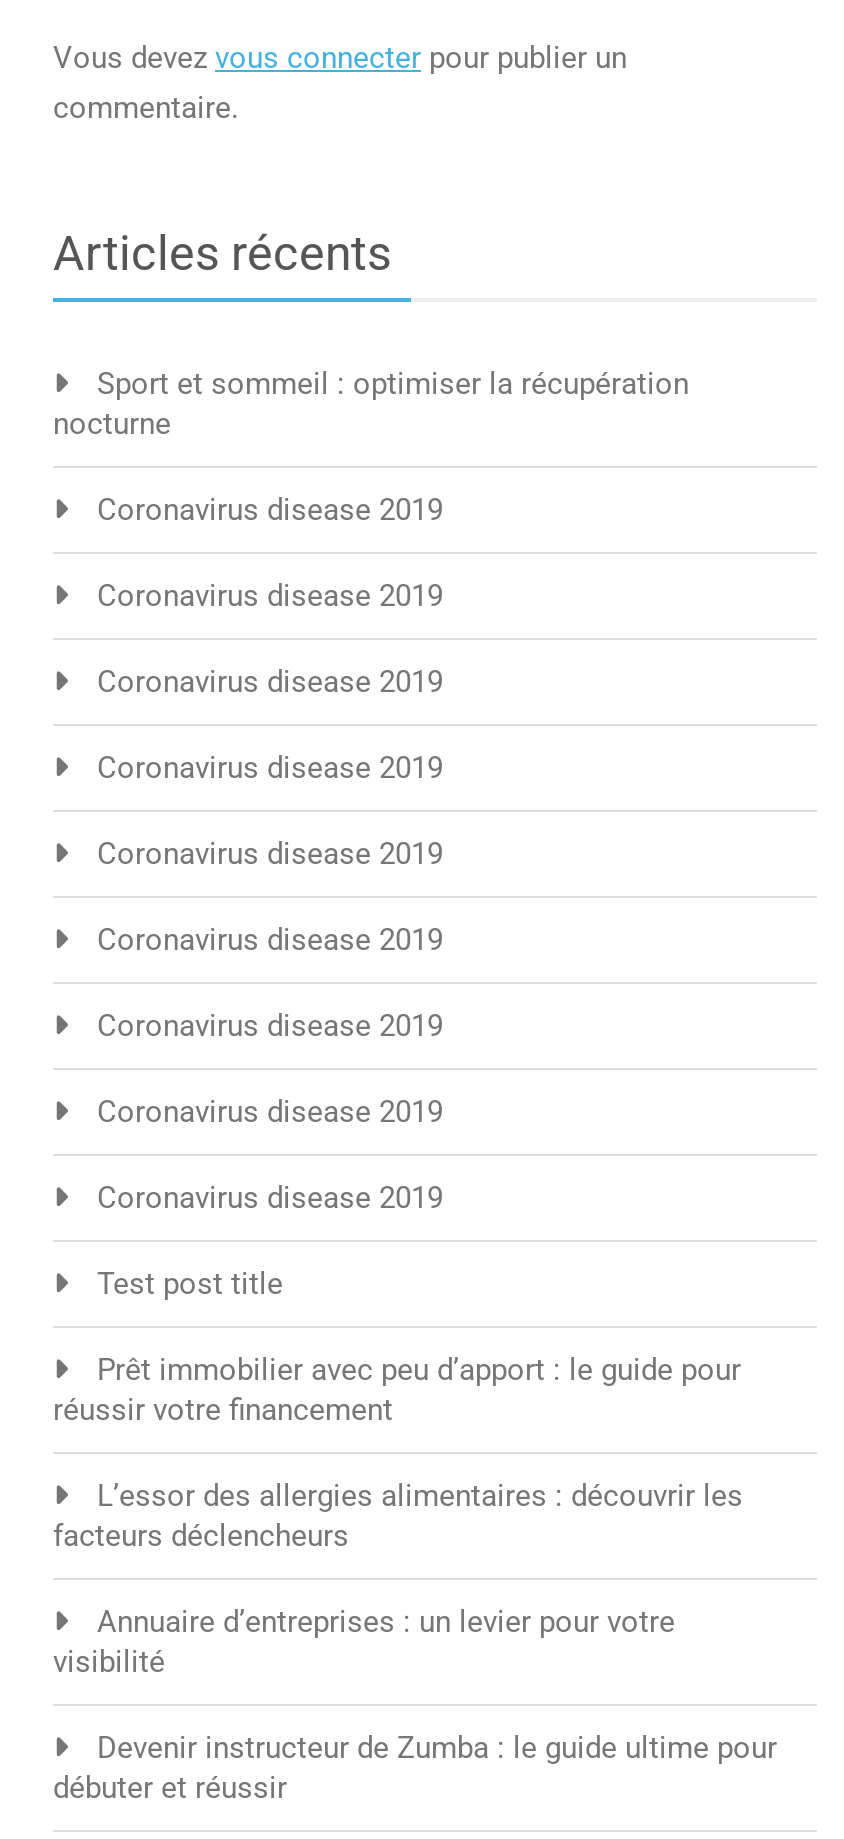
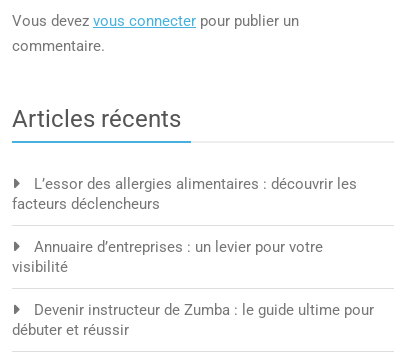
[53,366,741,1428] Sport et sommeil : optimiser la récupération | nocturne | Coronavirus disease 2019 | Coronavirus disease 2019 | Coronavirus disease 2019 | Coronavirus disease 2019 | Coronavirus disease 2019 | Coronavirus disease 2019 | Coronavirus disease 2019 | Coronavirus disease 2019 | Coronavirus disease 2019 | Test post title | Prêt immobilier avec peu d’apport : le guide pour | réussir votre financement -> none

